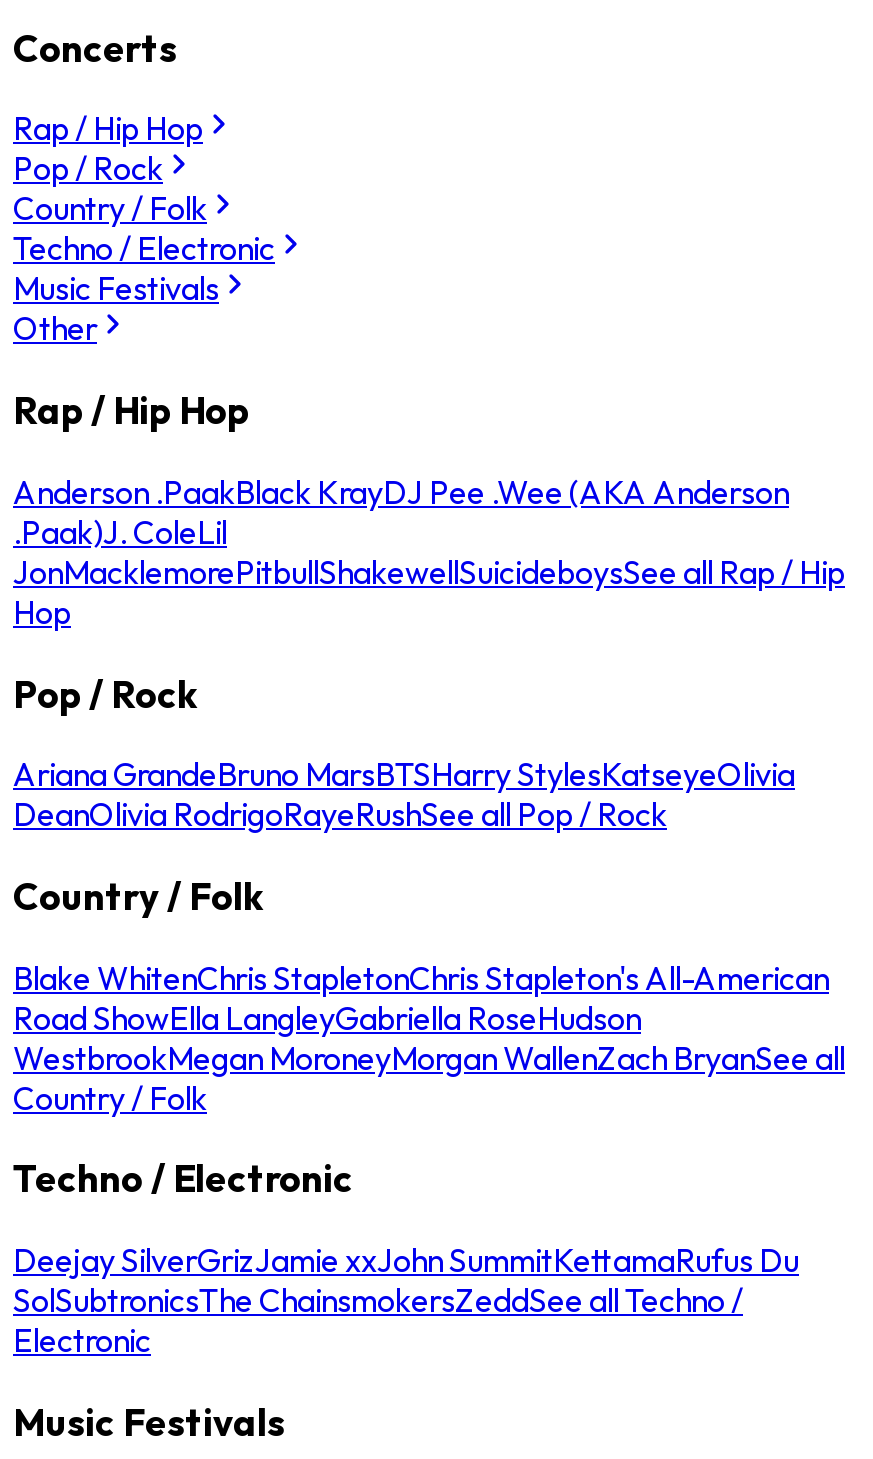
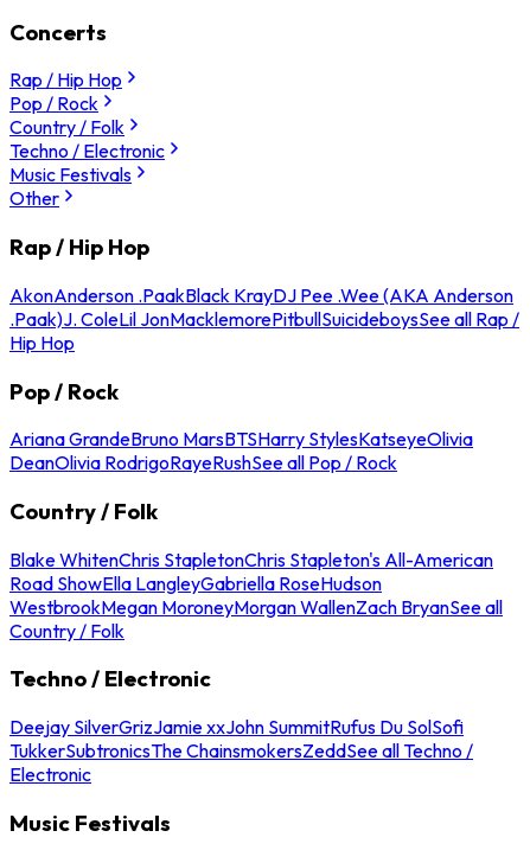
[13,472,845,632] Anderson .PaakBlack KrayDJ Pee .Wee (AKA Anderson | .Paak)J. ColeLil | JonMacklemorePitbullShakewellSuicideboysSee all Rap / Hip | Hop -> [9,283,519,354] AkonAnderson .PaakBlack KrayDJ Pee .Wee (AKA Anderson | .Paak)J. ColeLil JonMacklemorePitbullSuicideboysSee all Rap / | Hip Hop
[13,1240,799,1320] Deejay SilverGrizJamie xxJohn SummitKettamaRufus Du | SolSubtronicsThe ChainsmokersZeddSee all Techno / -> [9,715,473,762] Deejay SilverGrizJamie xxJohn SummitRufus Du SolSofi | TukkerSubtronicsThe ChainsmokersZeddSee all Techno /

